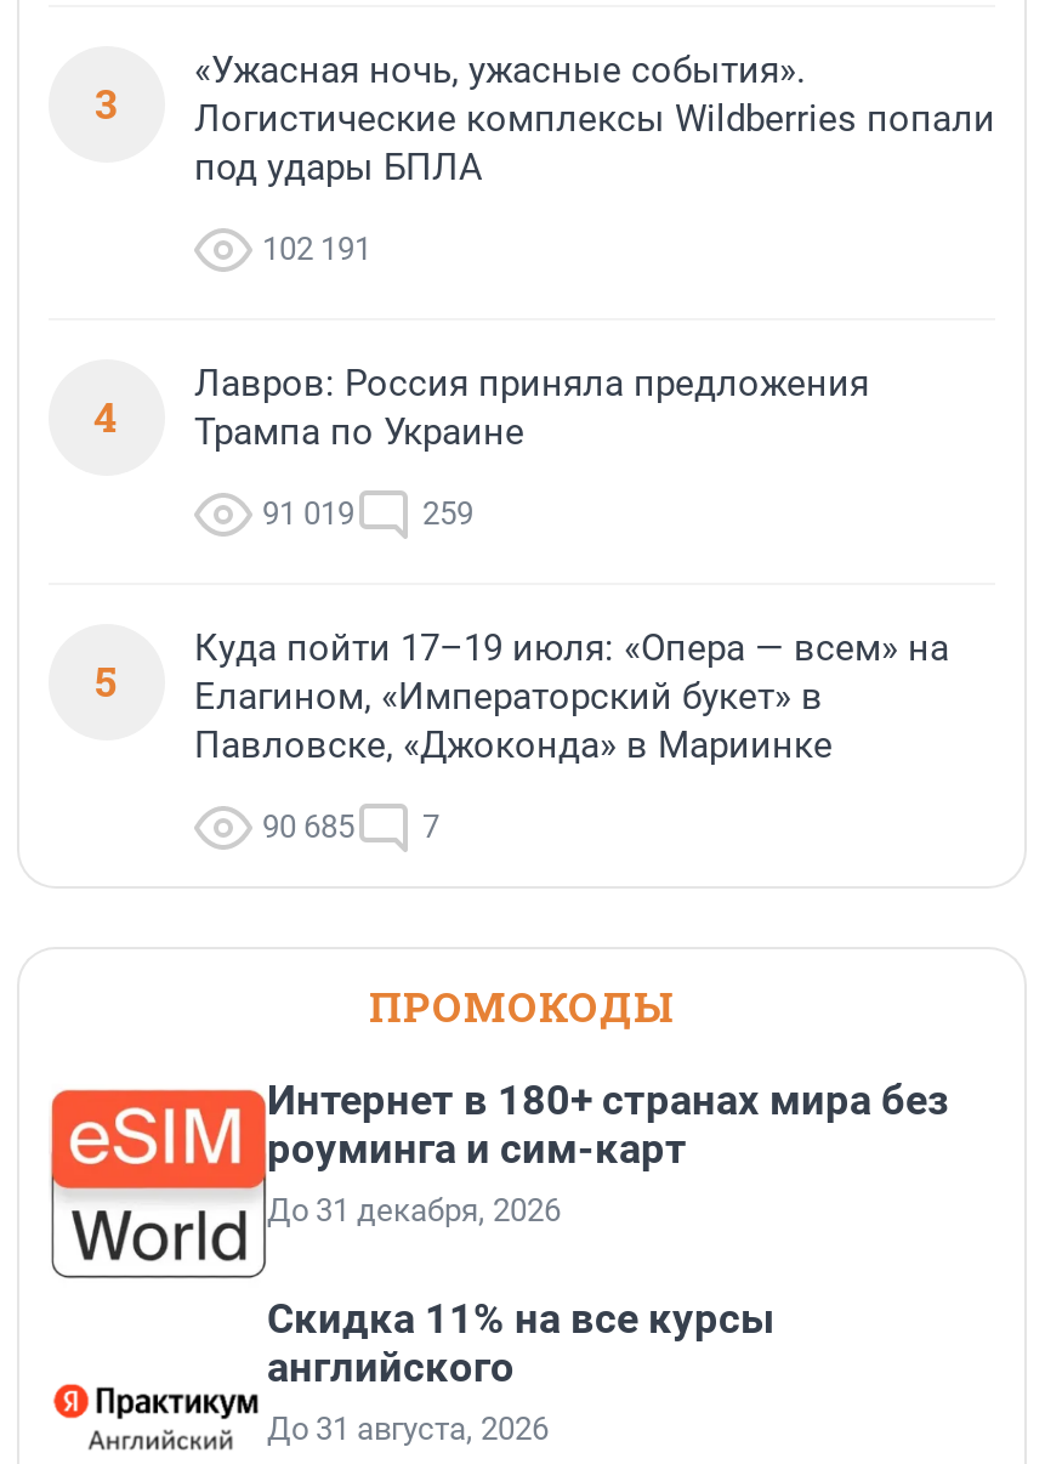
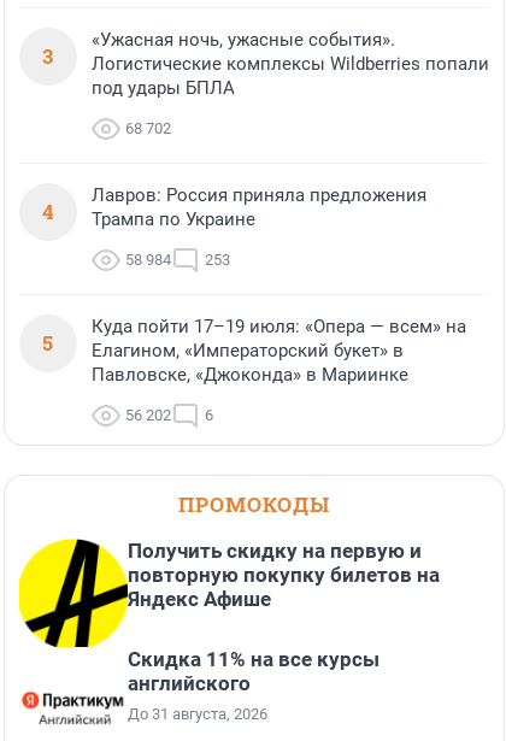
[262,231,371,268] 102 191 -> [125,120,171,138] 68 702
[262,496,354,532] 91 019 -> [125,251,171,269] 58 984
[422,496,473,532] 259 -> [205,251,230,269] 253
[262,809,354,845] 90 685 -> [125,406,171,424] 56 202
[422,809,439,845] 7 -> [205,406,213,424] 6
[49,1076,949,1294] [image] | Интернет в 180+ странах мира без | роуминга и сим-карт | До 31 декабря, 2026 -> [18,537,440,648] [image] | Получить скидку на первую и | повторную покупку билетов на | Яндекс Афише

